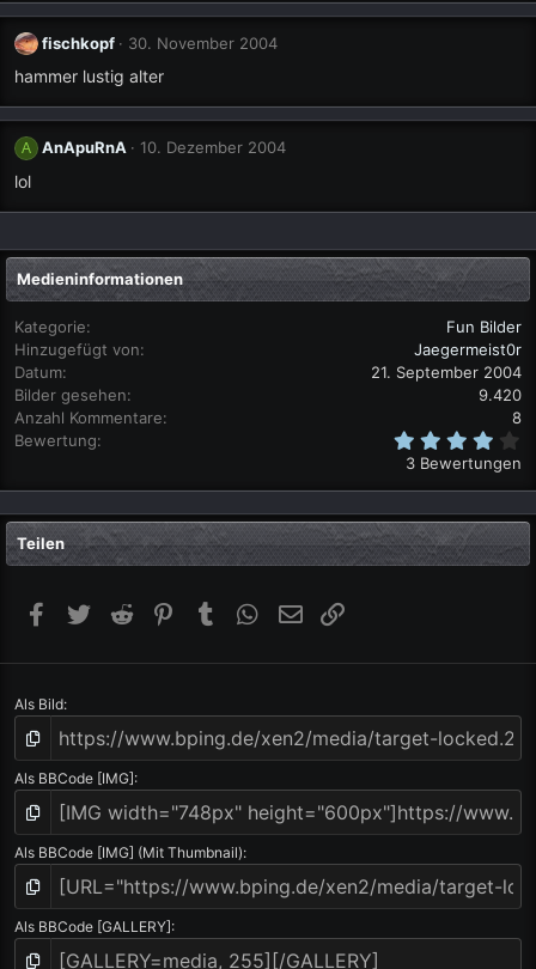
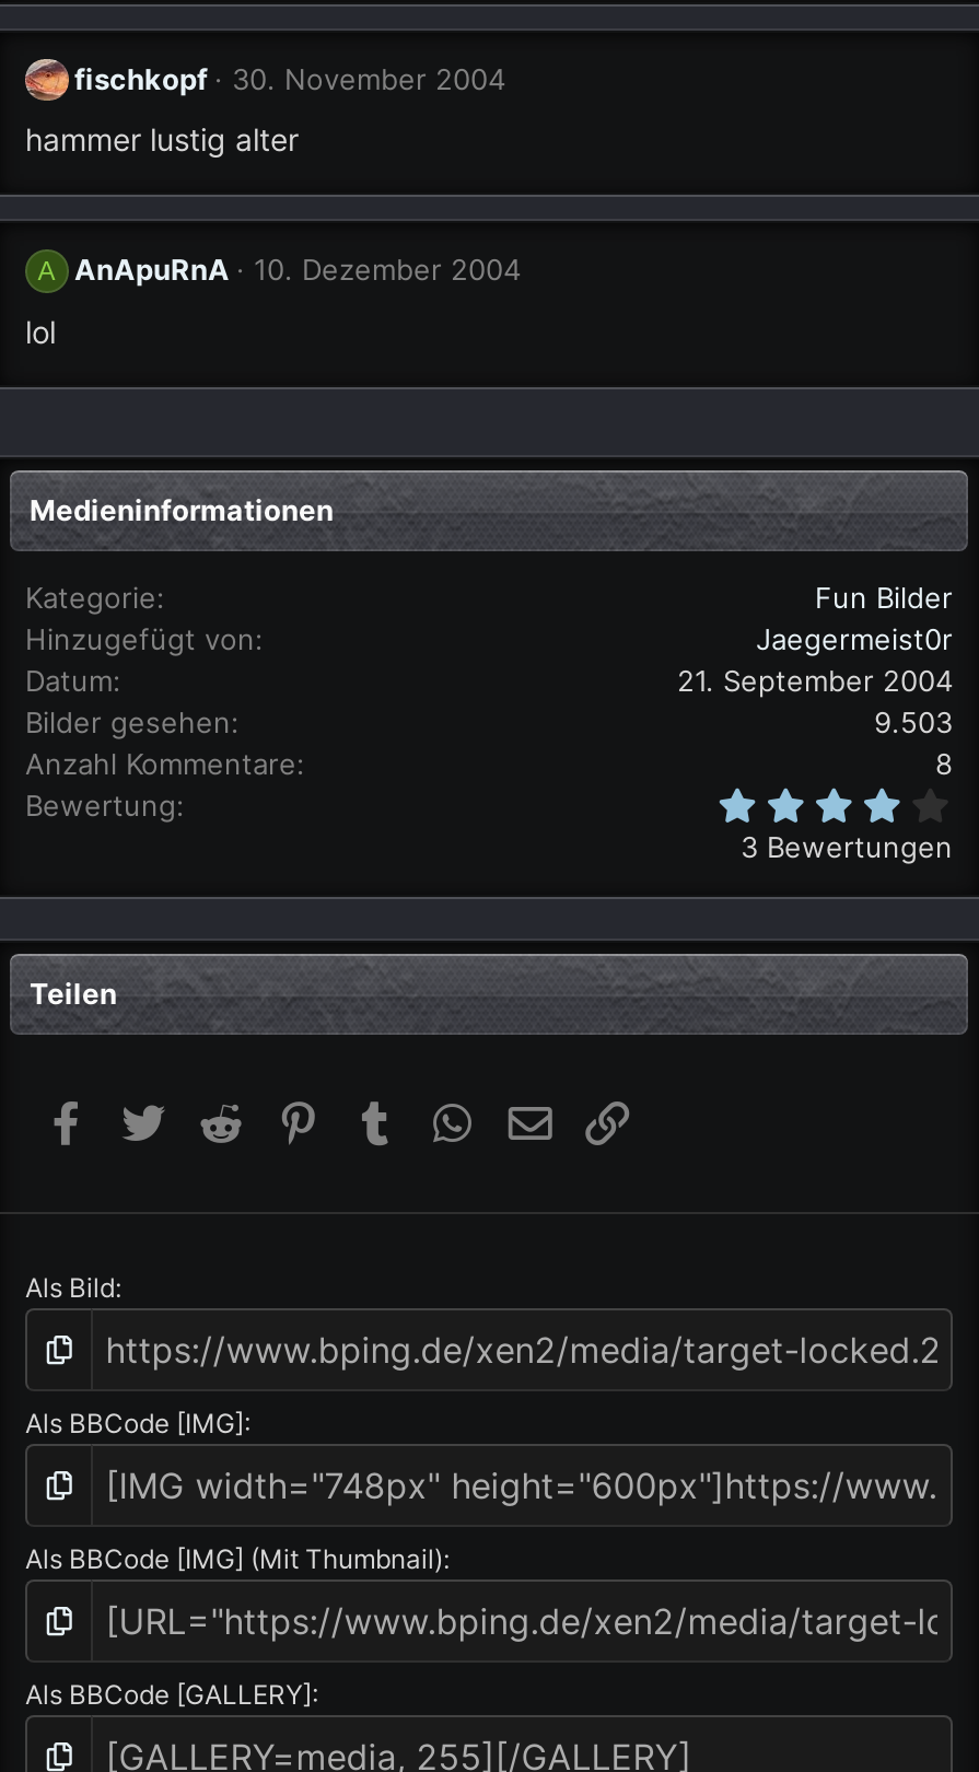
[479,385,522,404] 9.420 -> [874,704,953,739] 9.503

